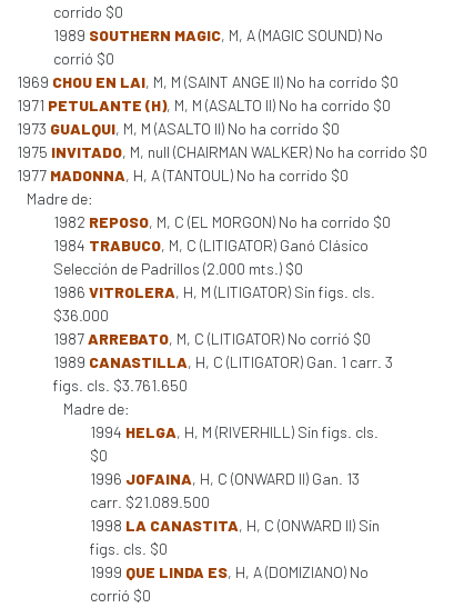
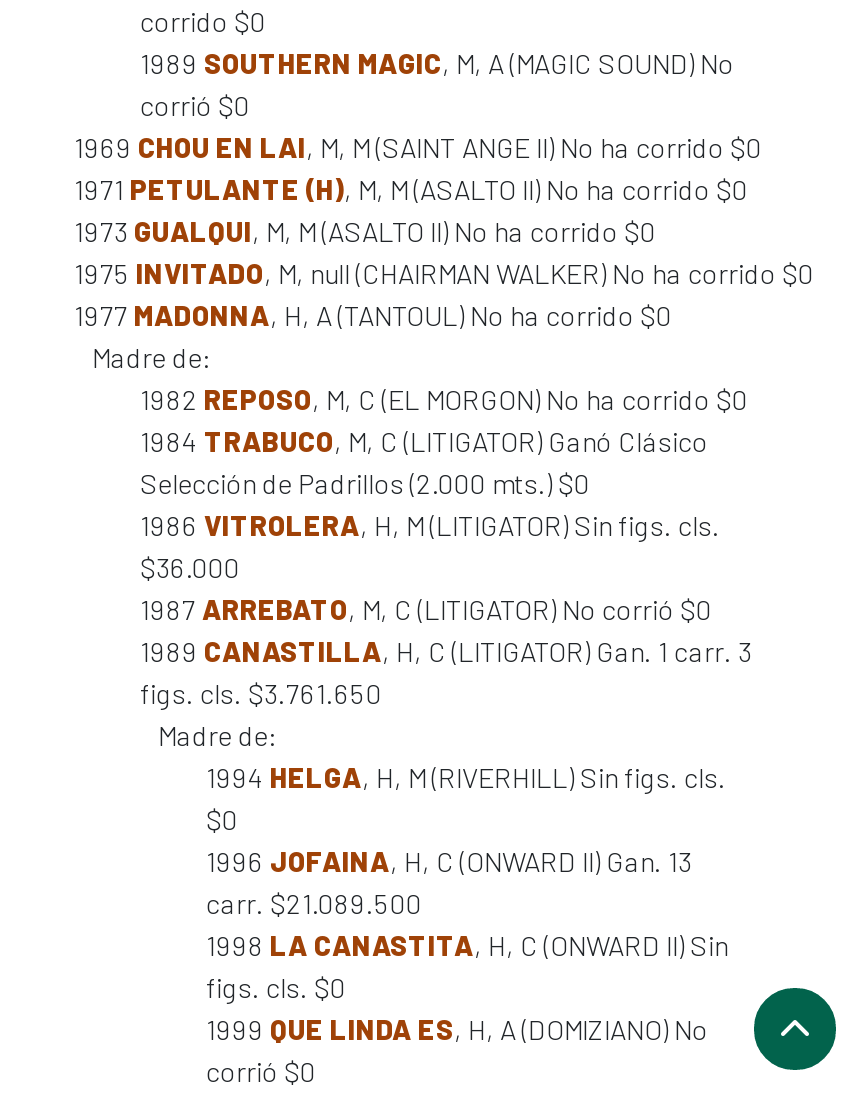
none -> [752,986,838,1072] [image]

